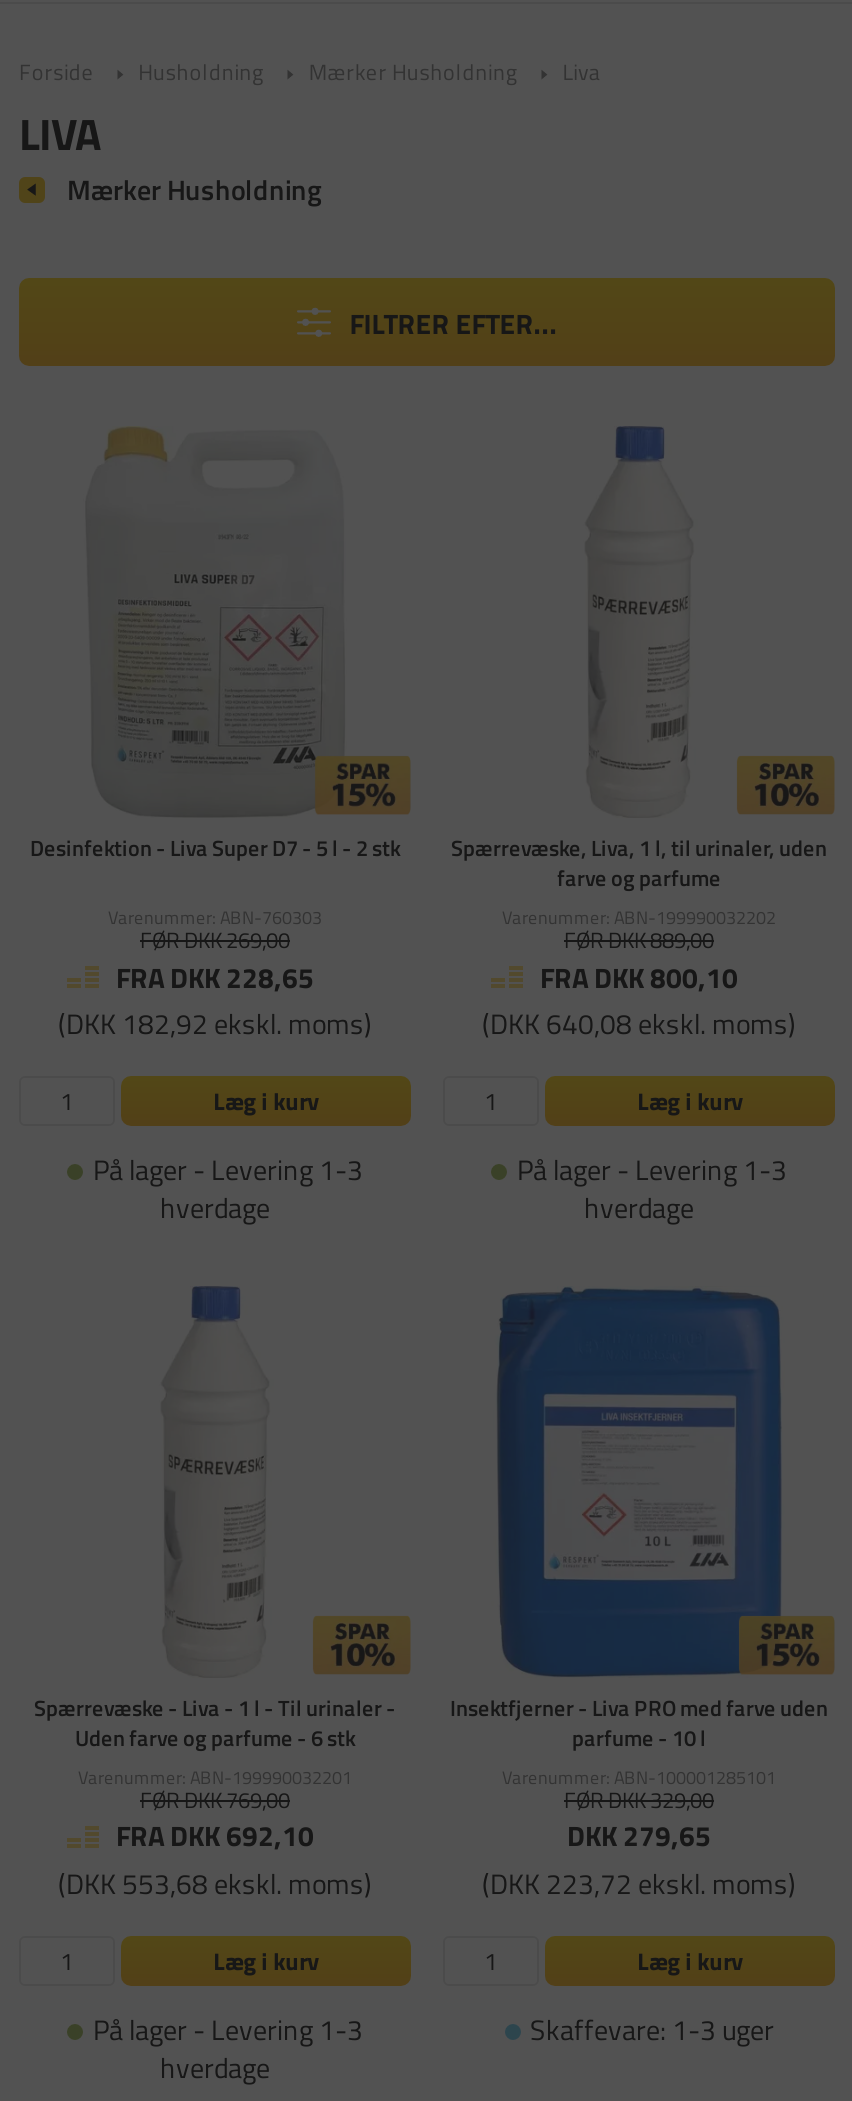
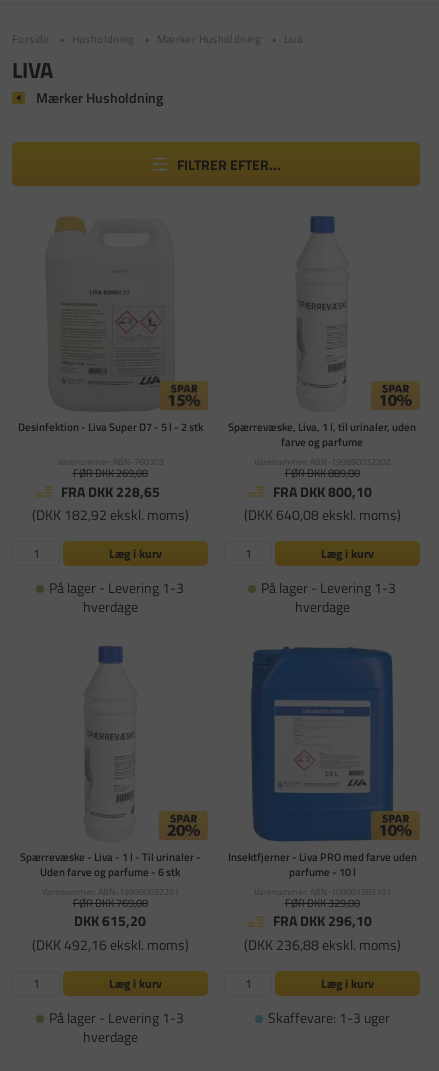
[58,1815,372,1903] FRA DKK 692,10 | (DKK 553,68 ekskl. moms) -> [31,910,188,954] DKK 615,20 | (DKK 492,16 ekskl. moms)
[482,1815,796,1903] DKK 279,65 | (DKK 223,72 ekskl. moms) -> [243,910,400,954] FRA DKK 296,10 | (DKK 236,88 ekskl. moms)

